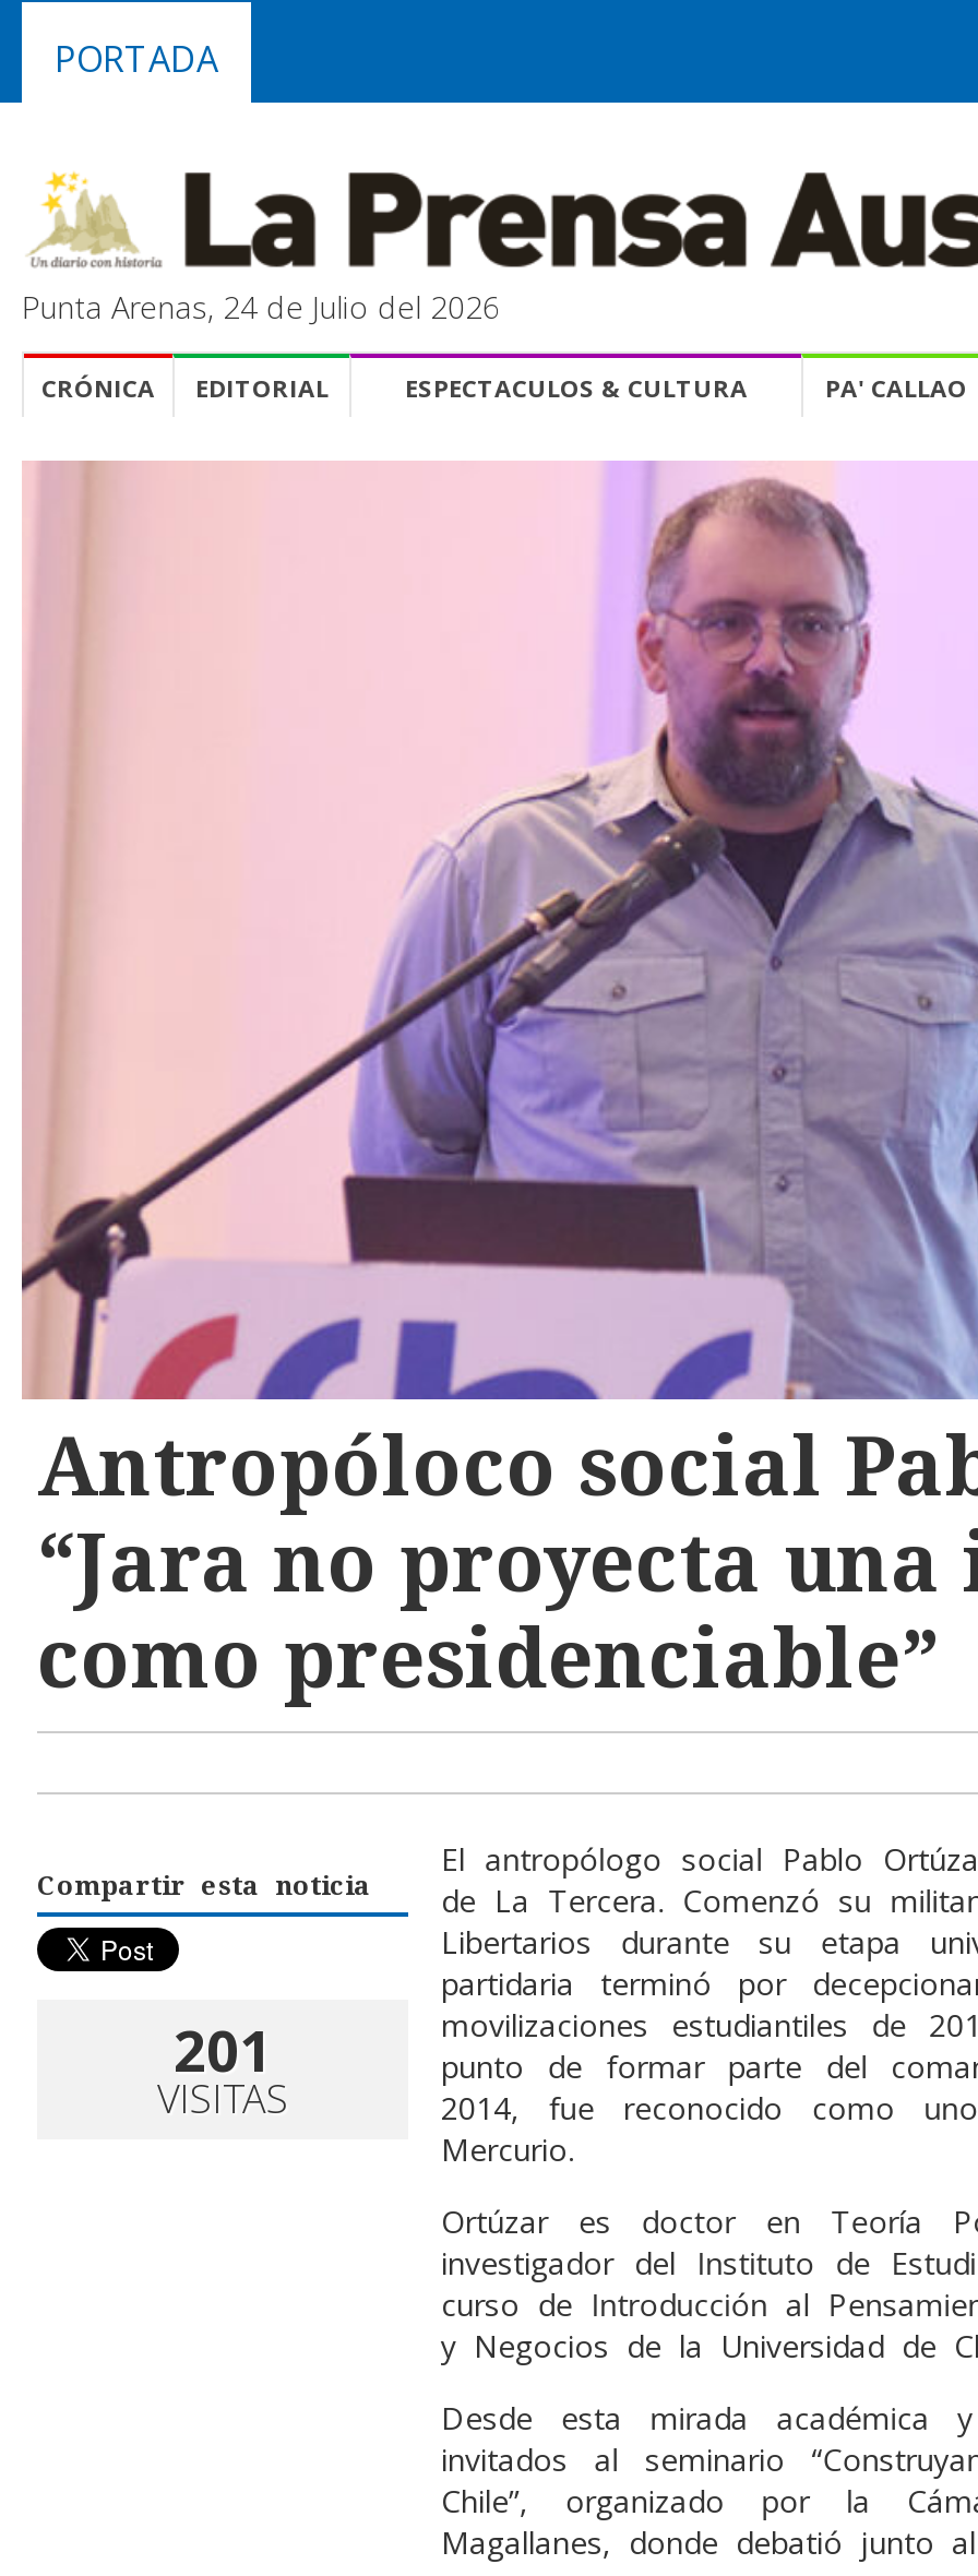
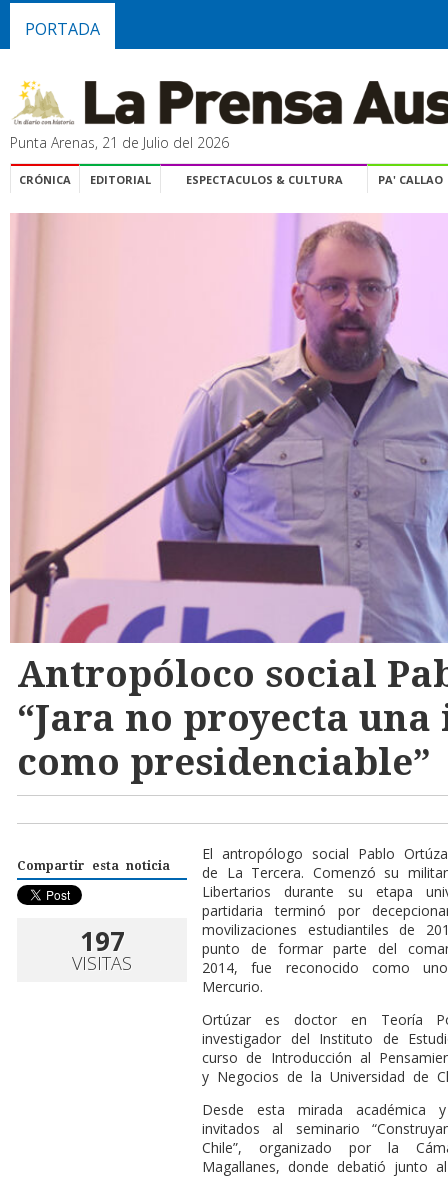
[22,286,500,327] Punta Arenas, 24 de Julio del 2026 -> [10,133,229,152] Punta Arenas, 21 de Julio del 2026
[174,2011,272,2089] 201 -> [79,923,124,959] 197

